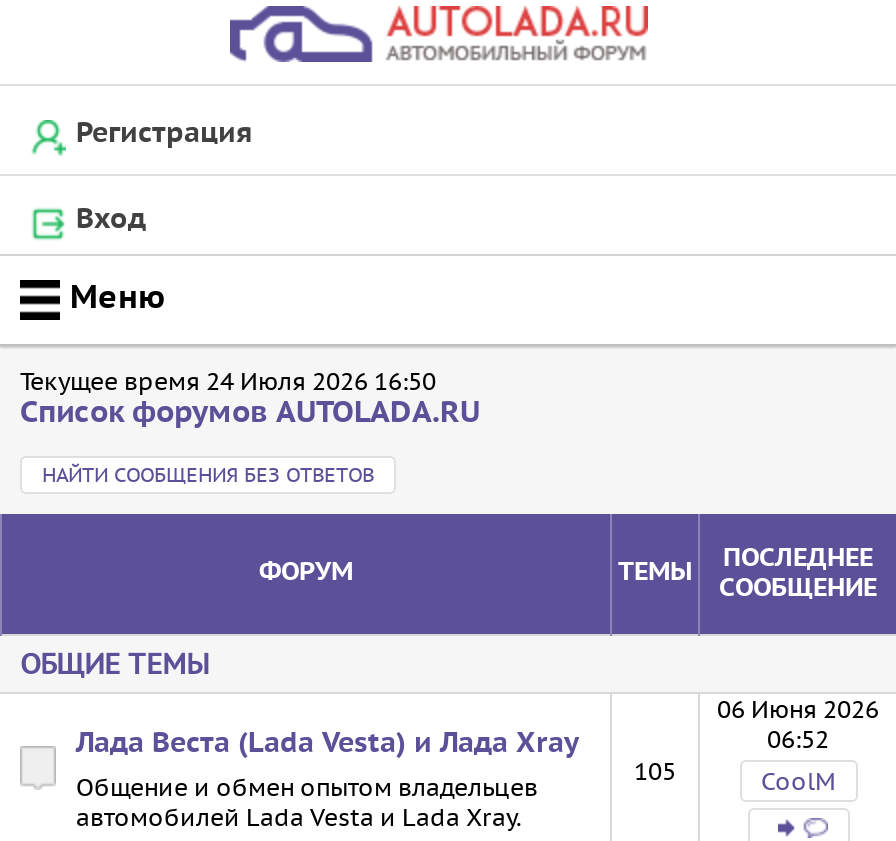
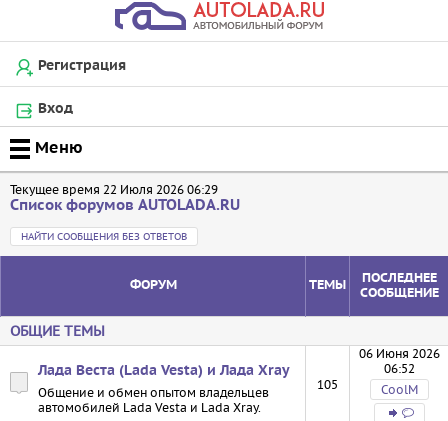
[20,366,436,396] Текущее время 24 Июля 2026 16:50 -> [10,182,218,197] Текущее время 22 Июля 2026 06:29

